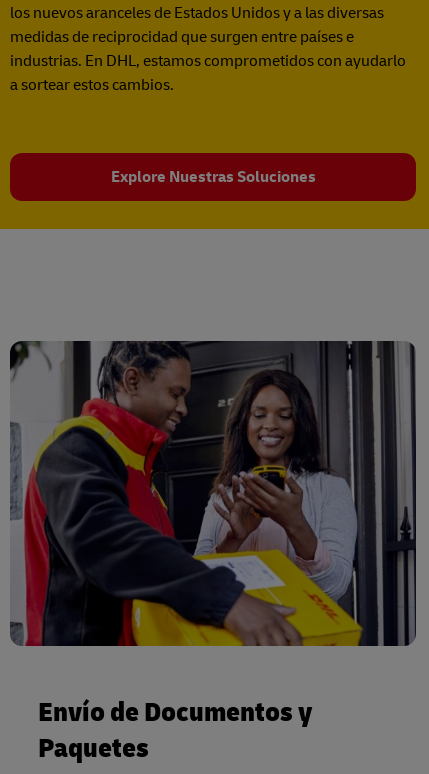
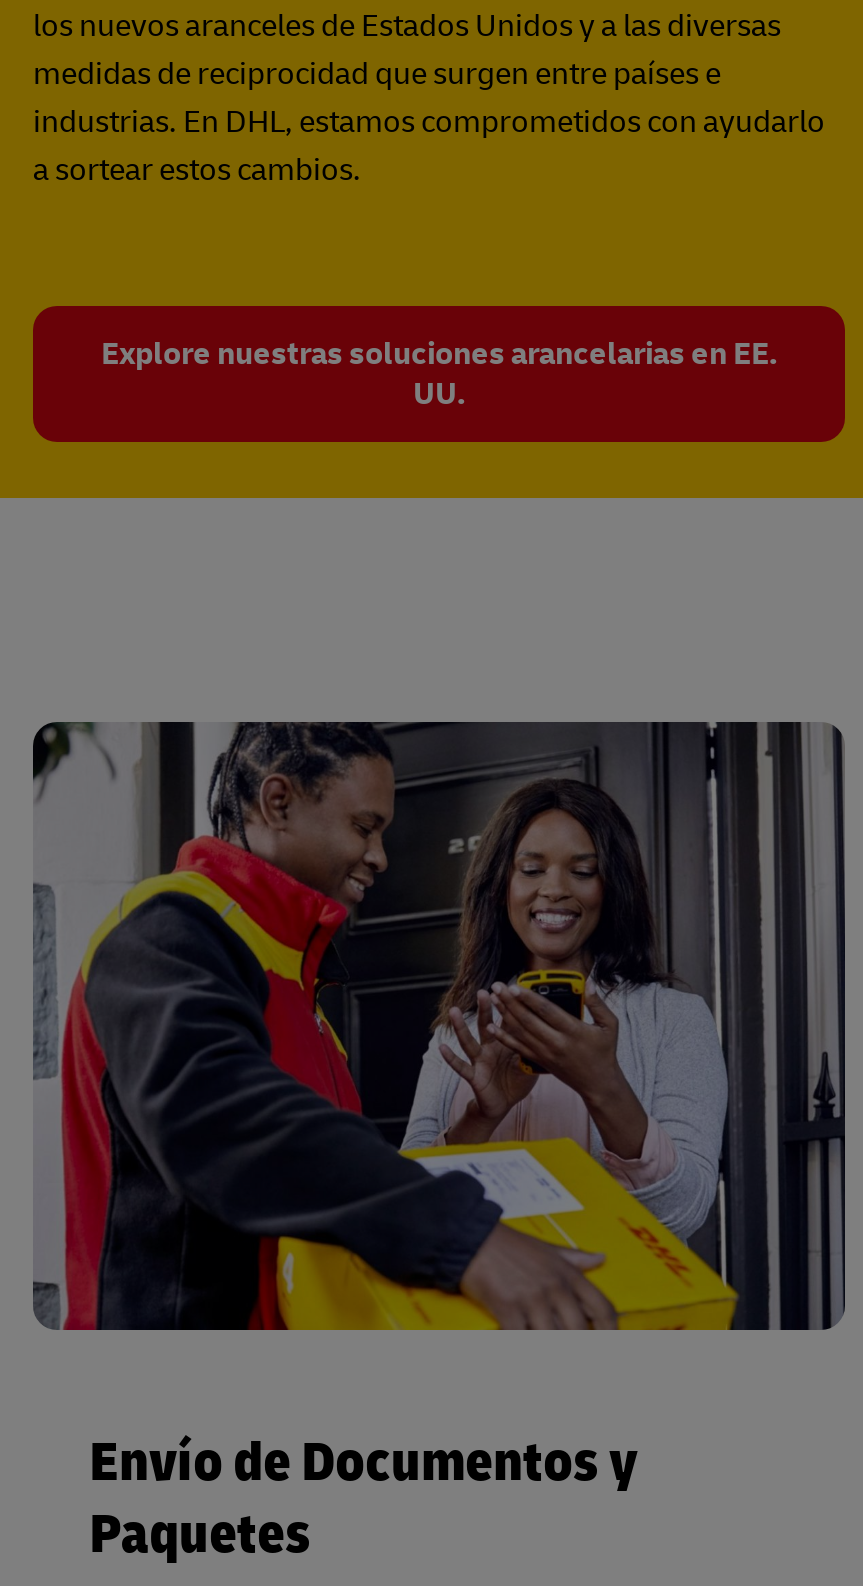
[110,167,315,187] Explore Nuestras Soluciones -> [101,334,777,414] Explore nuestras soluciones arancelarias en EE. | UU.

